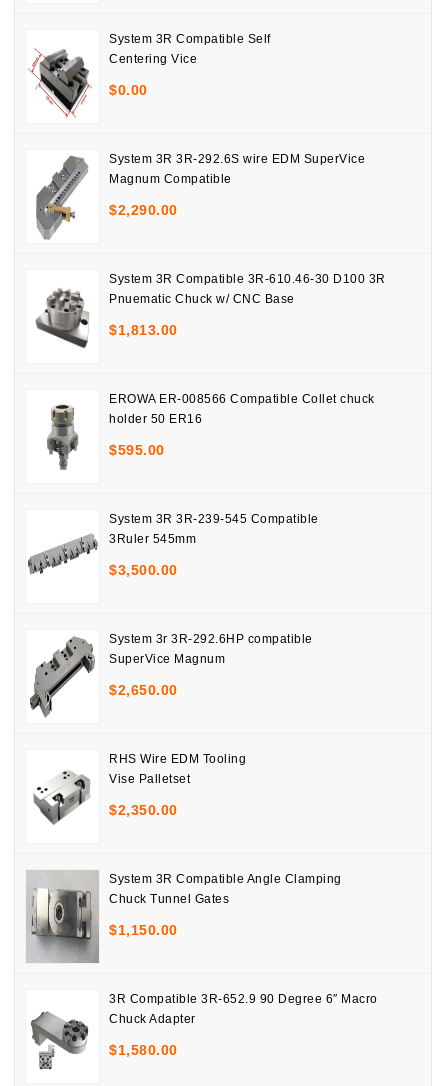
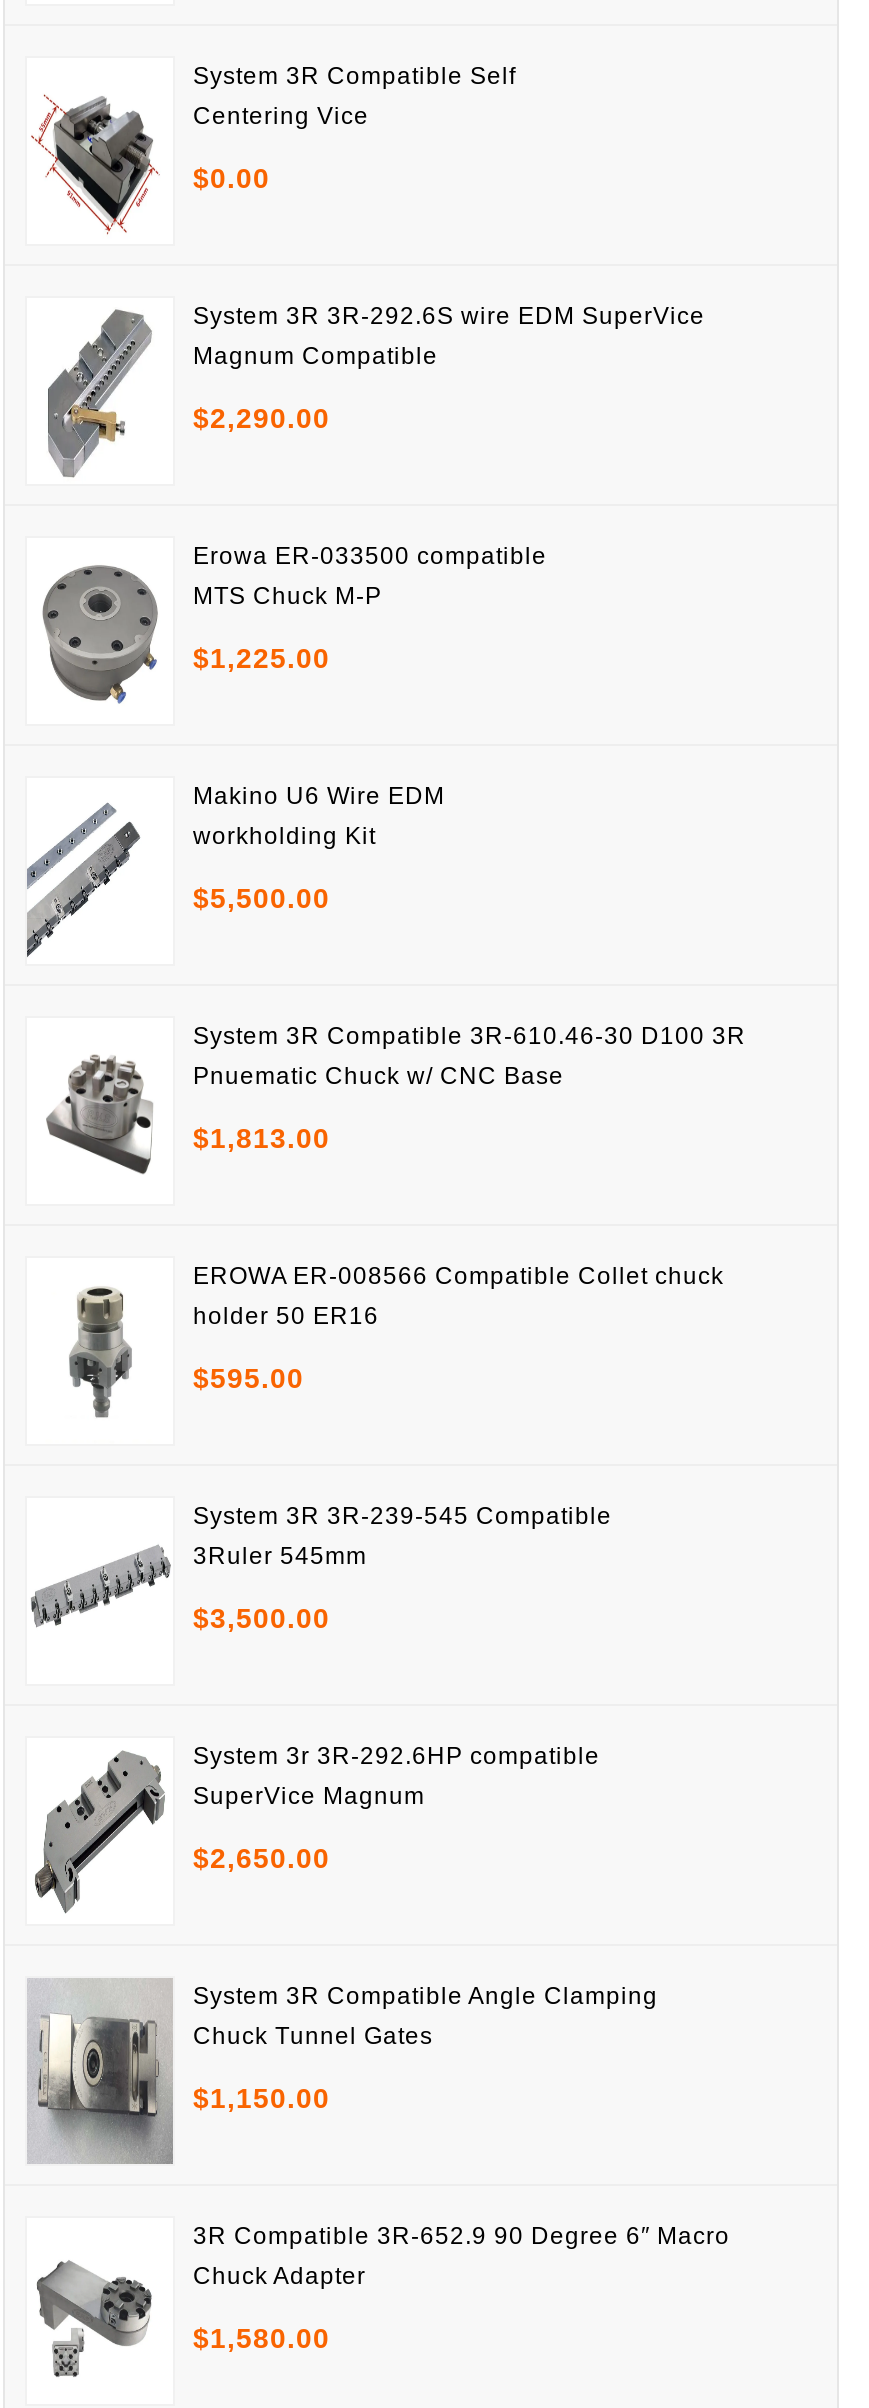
none -> [25,782,445,958] [image] | Makino U6 Wire EDM | workholding Kit | $5,500.00
none -> [43,542,547,704] [image] | Erowa ER-033500 compatible | MTS Chuck M-P | $1,225.00
moved [38,272,385,698] -> [51,1022,746,1874]: [image] | System 3R Compatible 3R-610.46-30 D100 3R | Pnuematic Chuck w/ CNC Base | ... | SuperVice Magnum | $2,650.00
[30,752,246,837] [image] | RHS Wire EDM Tooling | Vise Palletset | $2,350.00 -> none

